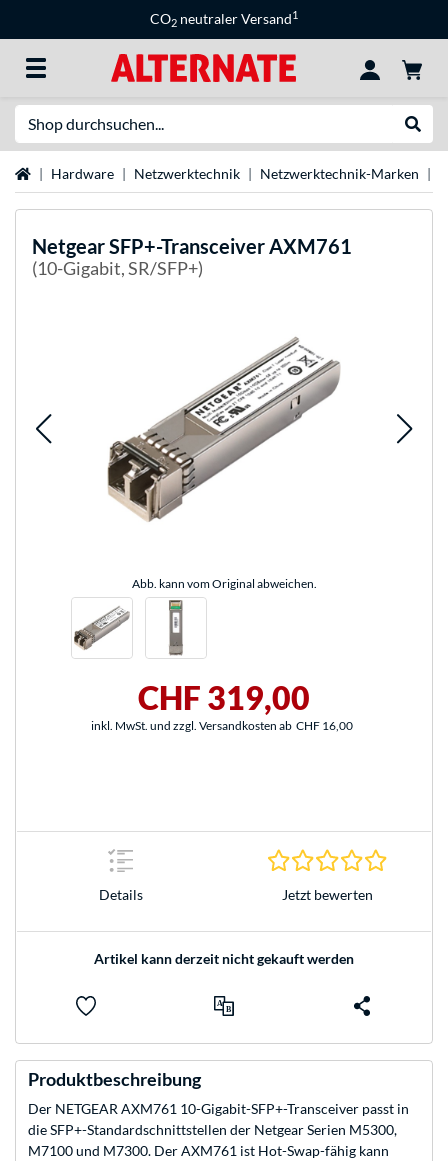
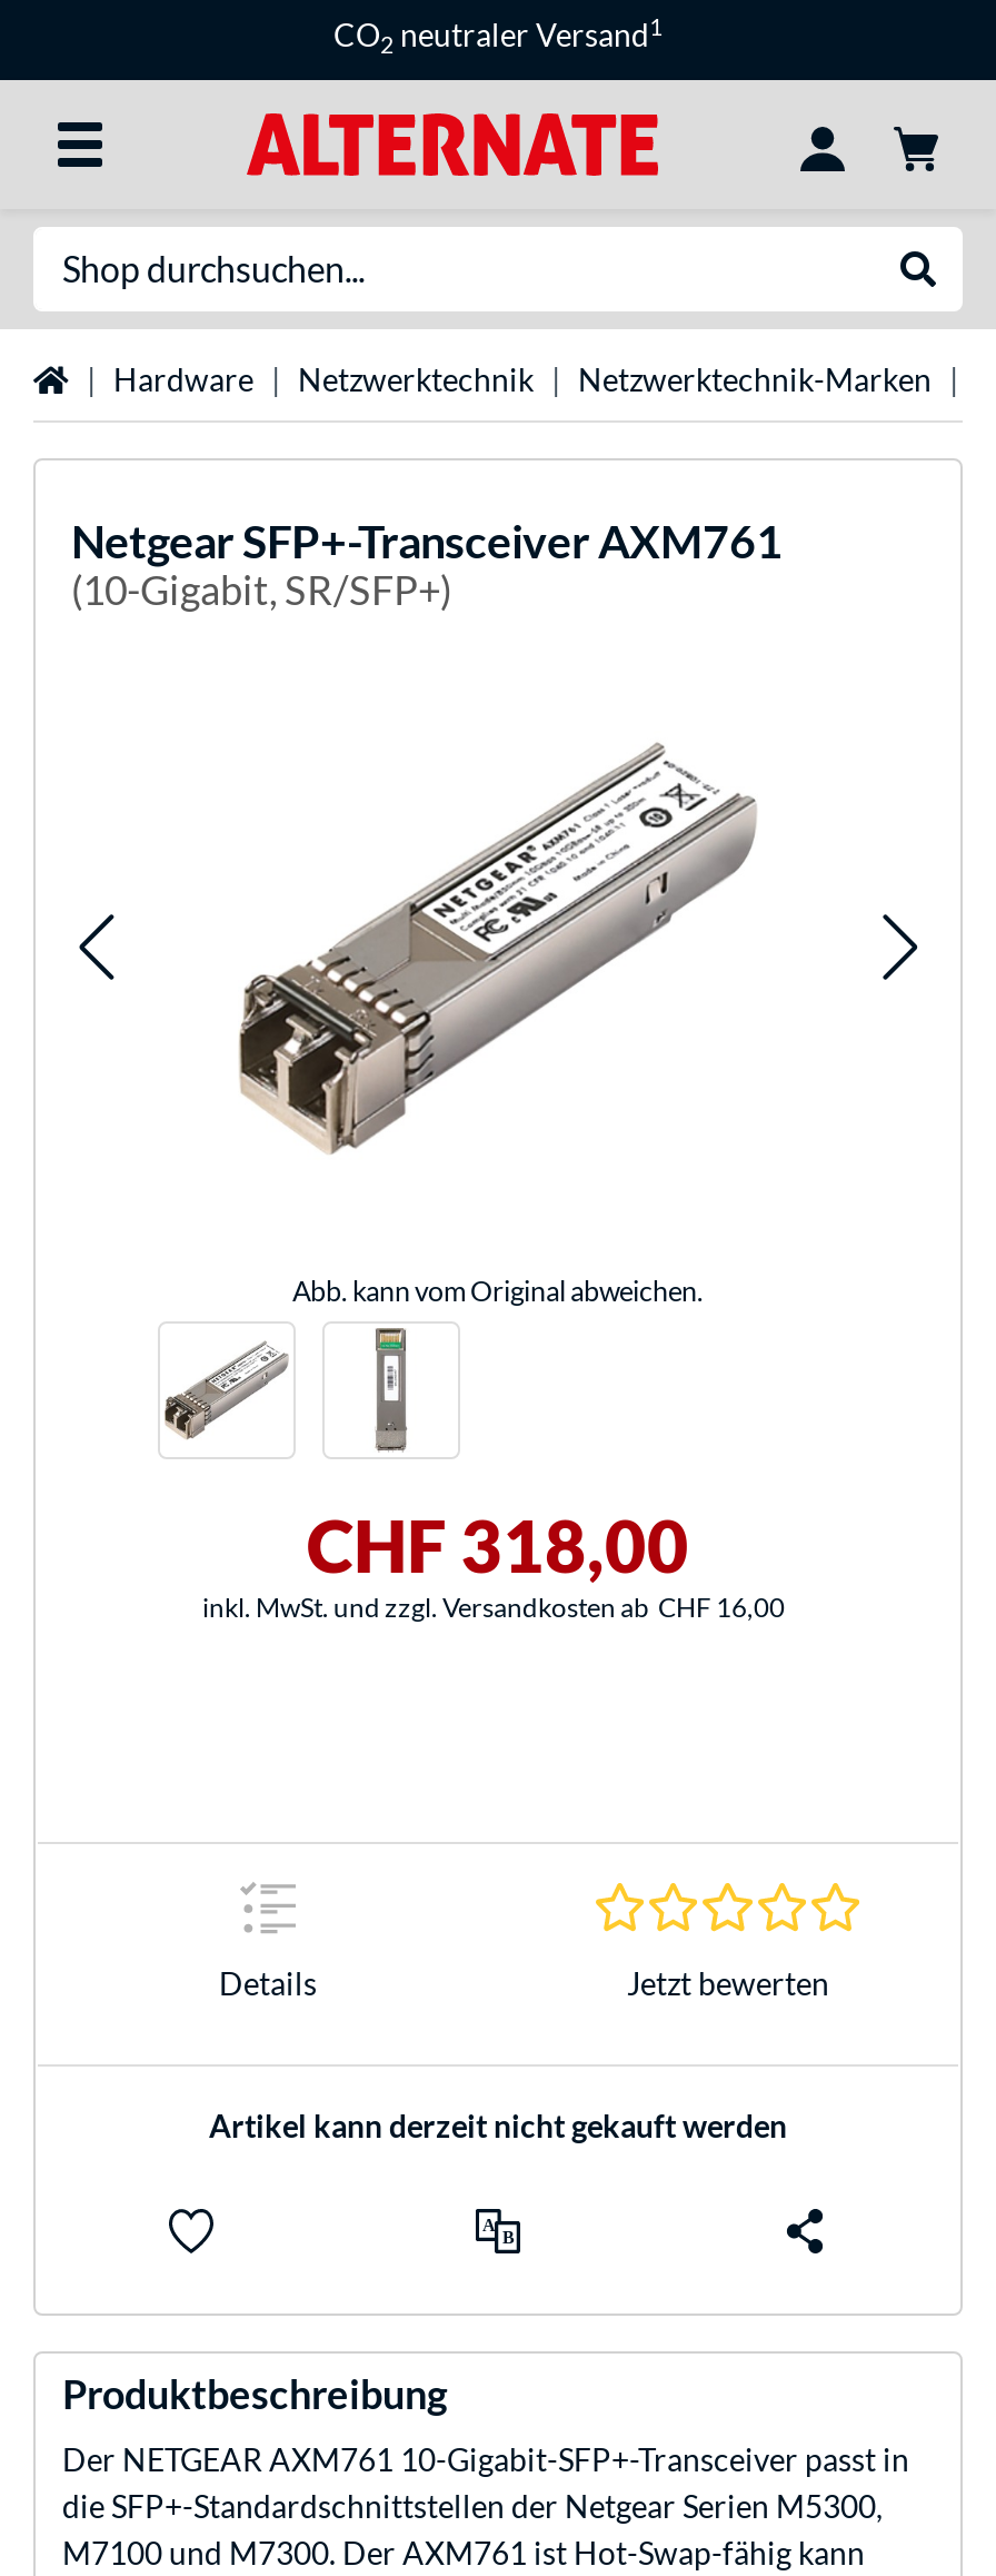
[138,678,310,717] CHF 319,00 -> [307,1502,689,1589] CHF 318,00

